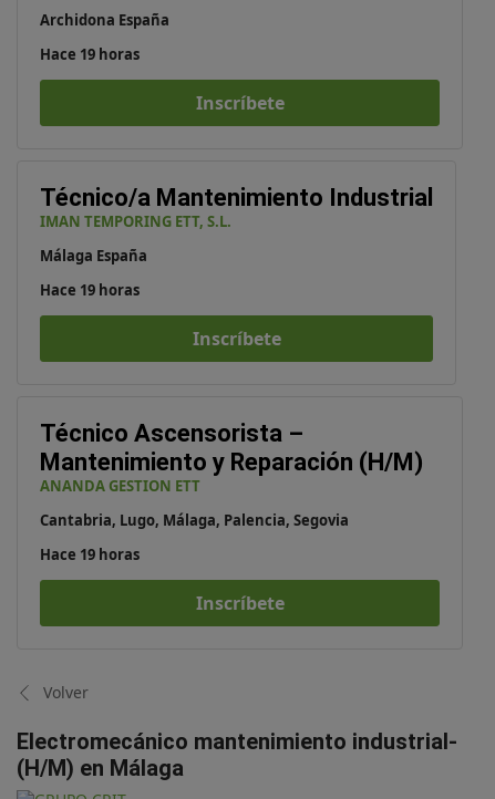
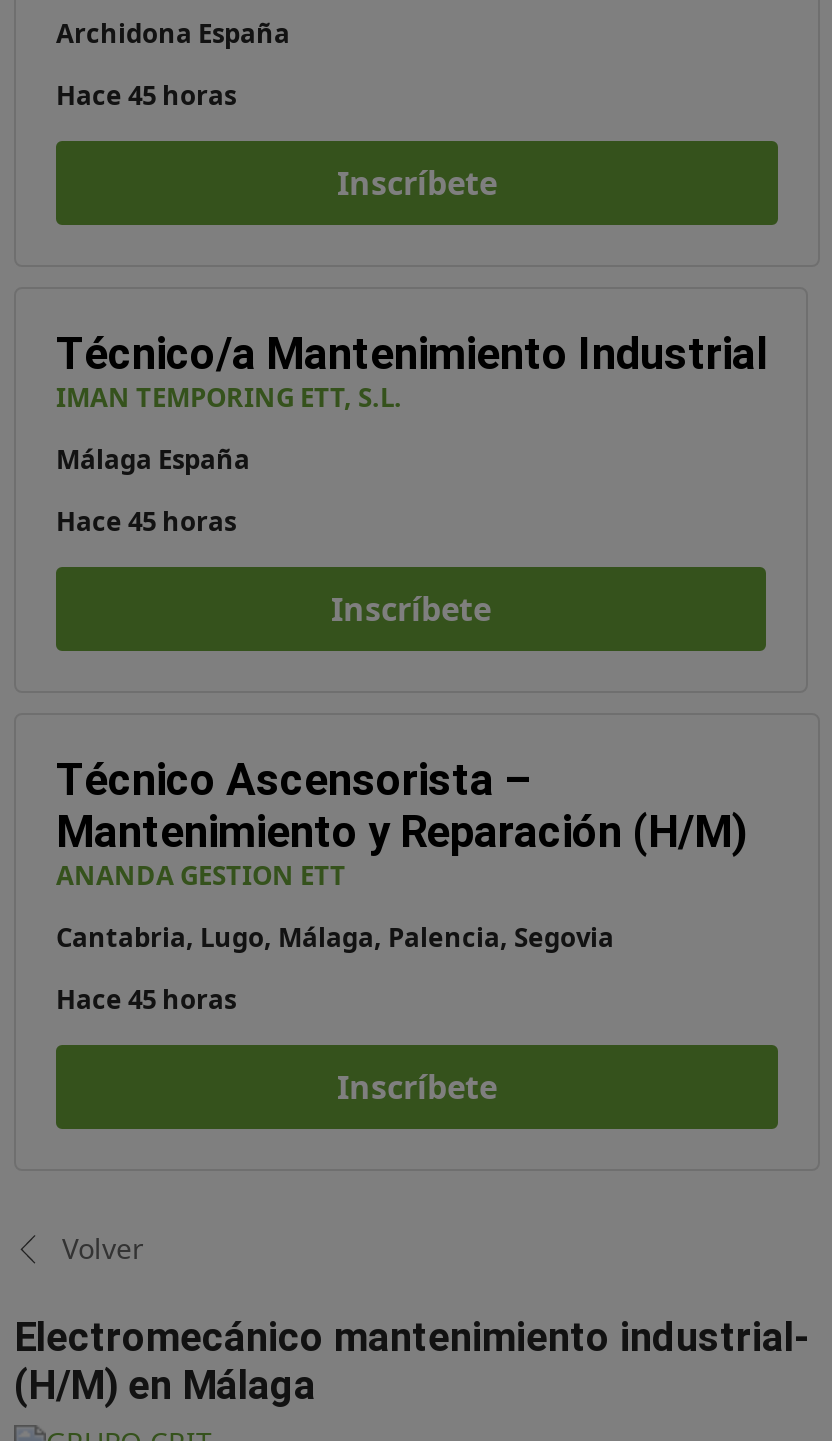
[40,44,140,64] Hace 19 horas -> [56,77,236,113] Hace 45 horas
[40,280,140,300] Hace 19 horas -> [56,503,236,539] Hace 45 horas
[40,544,140,564] Hace 19 horas -> [56,981,236,1017] Hace 45 horas

